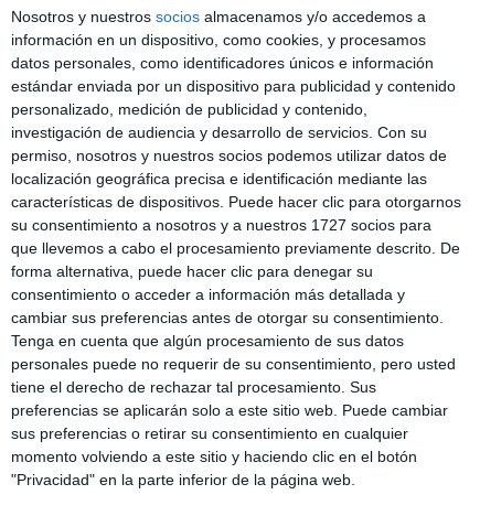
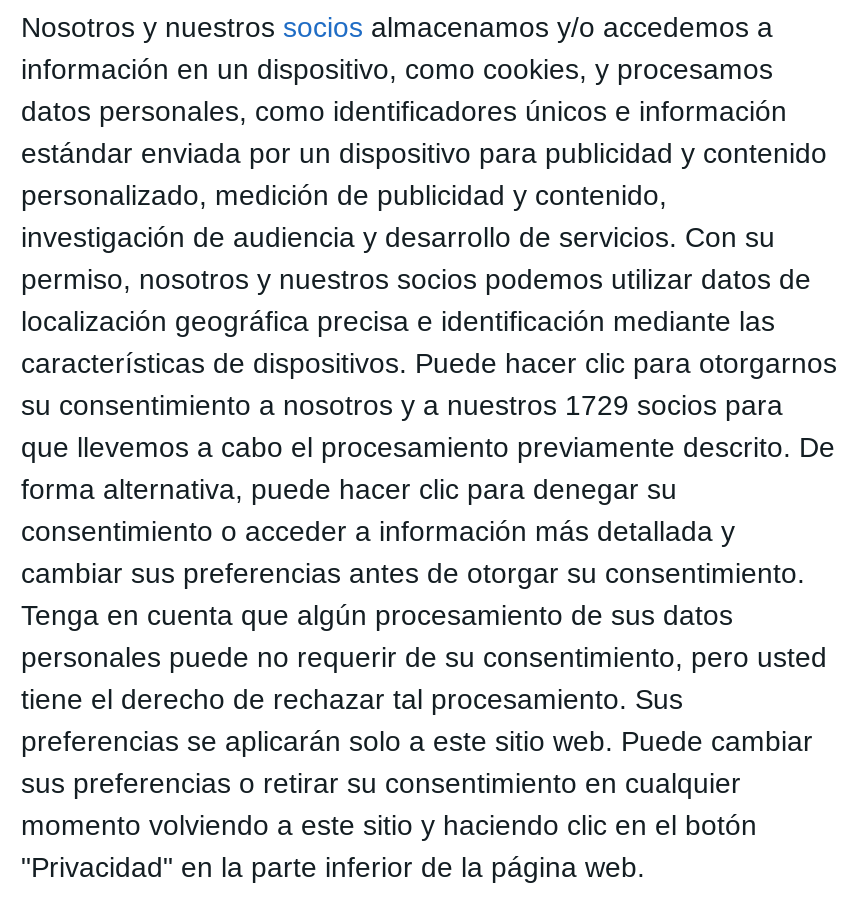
[11,216,431,234] su consentimiento a nosotros y a nuestros 1727 socios para -> [21,389,783,421] su consentimiento a nosotros y a nuestros 1729 socios para

